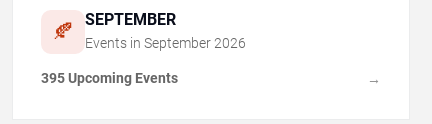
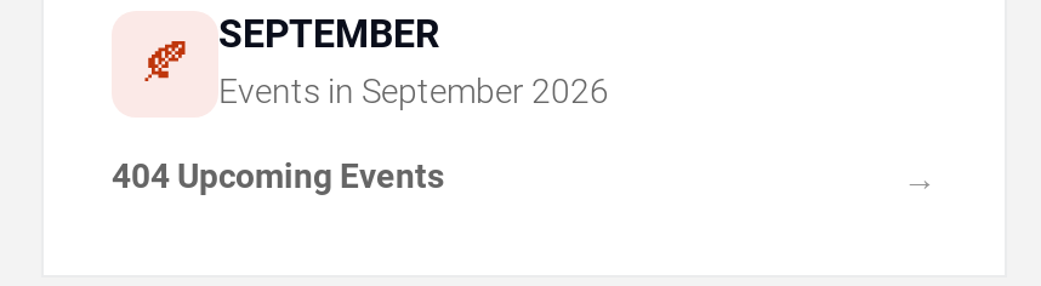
[41,70,178,86] 395 Upcoming Events -> [112,157,444,196] 404 Upcoming Events

